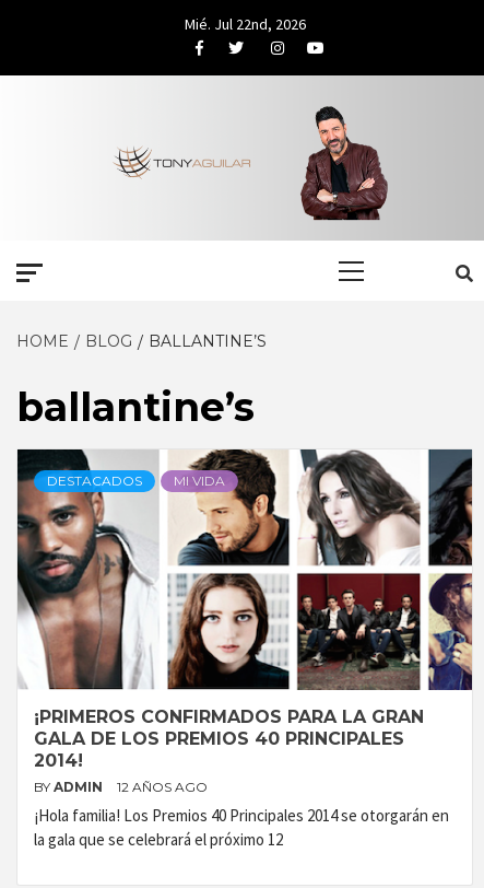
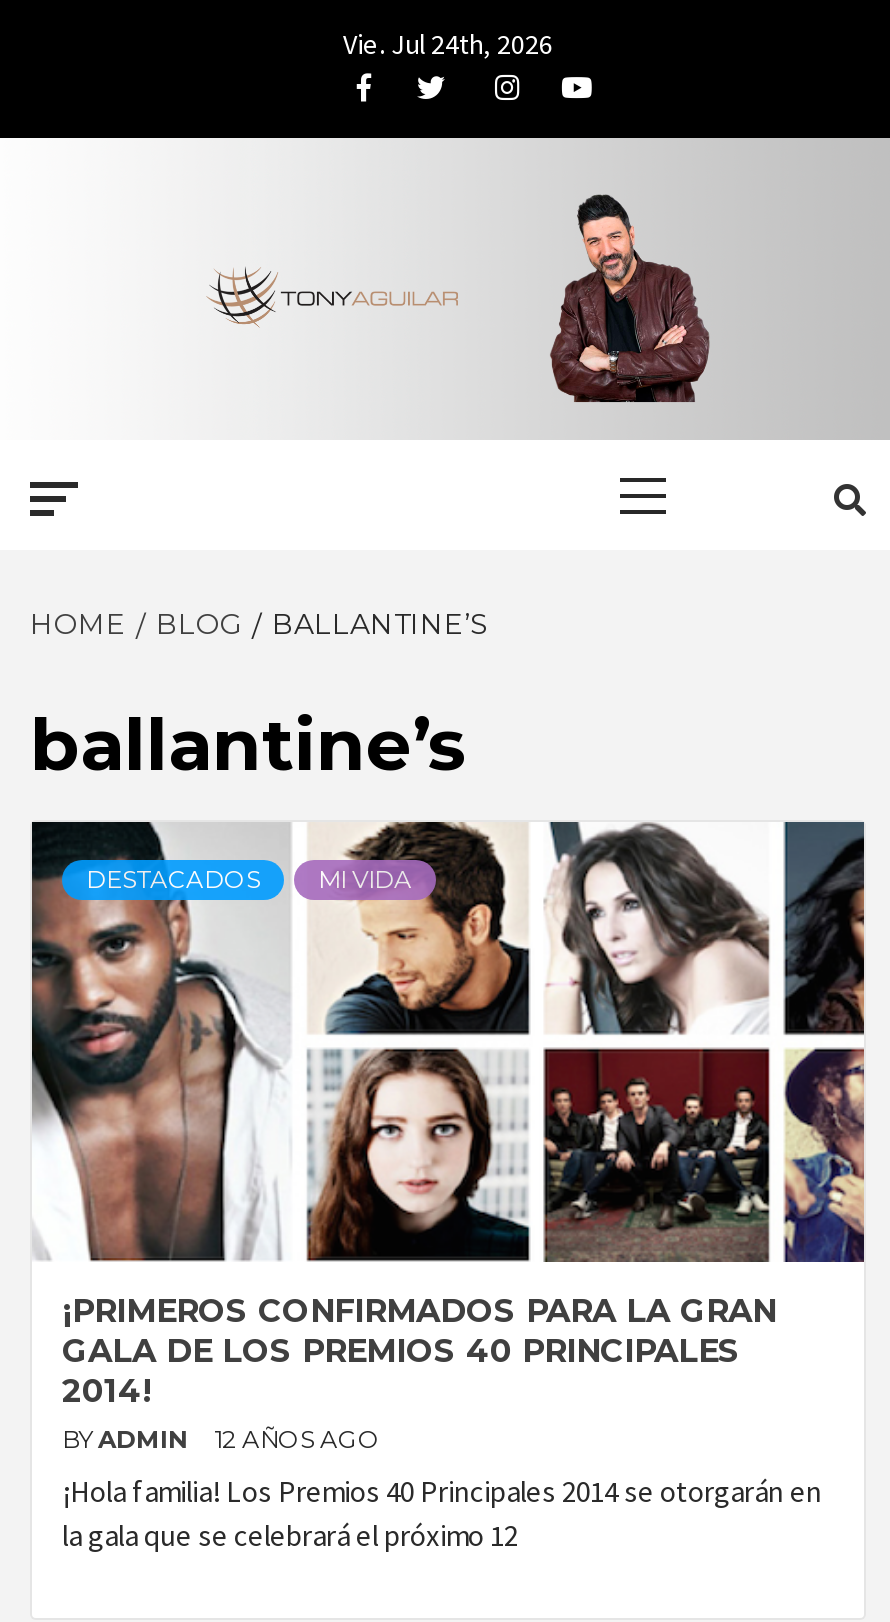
[184,14,305,34] Mié. Jul 22nd, 2026 -> [343,26,553,62] Vie. Jul 24th, 2026

